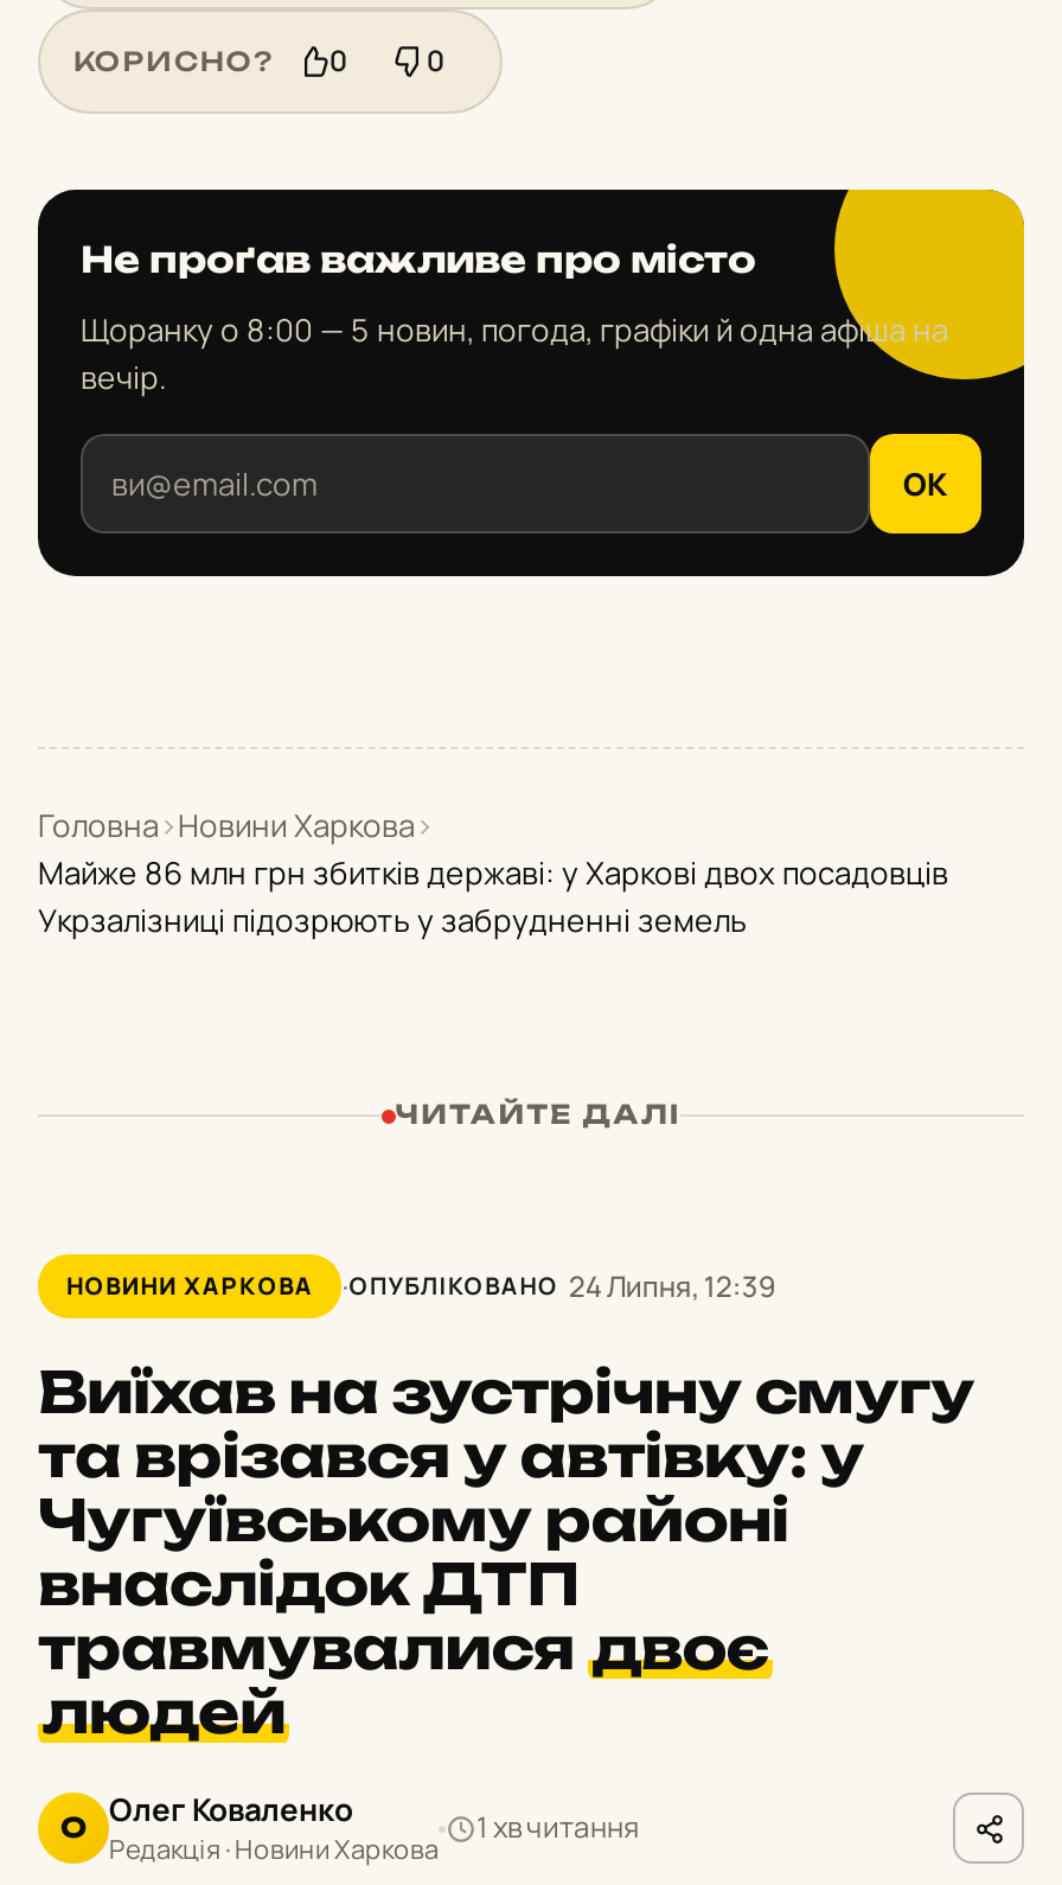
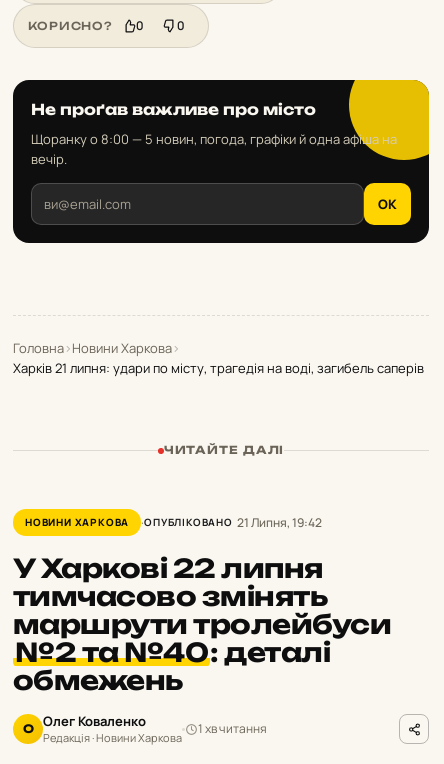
[38,851,948,941] Майже 86 млн грн збитків державі: у Харкові двох посадовців | Укрзалізниці підозрюють у забрудненні земель -> [13,359,424,377] Харків 21 липня: удари по місту, трагедія на воді, загибель саперів
[349,1265,775,1305] ОПУБЛІКОВАНО 24 Липня, 12:39 -> [144,513,322,530] ОПУБЛІКОВАНО 21 Липня, 19:42
[38,1356,974,1747] Виїхав на зустрічну смугу | та врізався у автівку: у | Чугуївському районі | внаслідок ДТП | травмувалися двоє | людей -> [13,552,391,696] У Харкові 22 липня | тимчасово змінять | маршрути тролейбуси | №2 та №40 : деталі | обмежень

